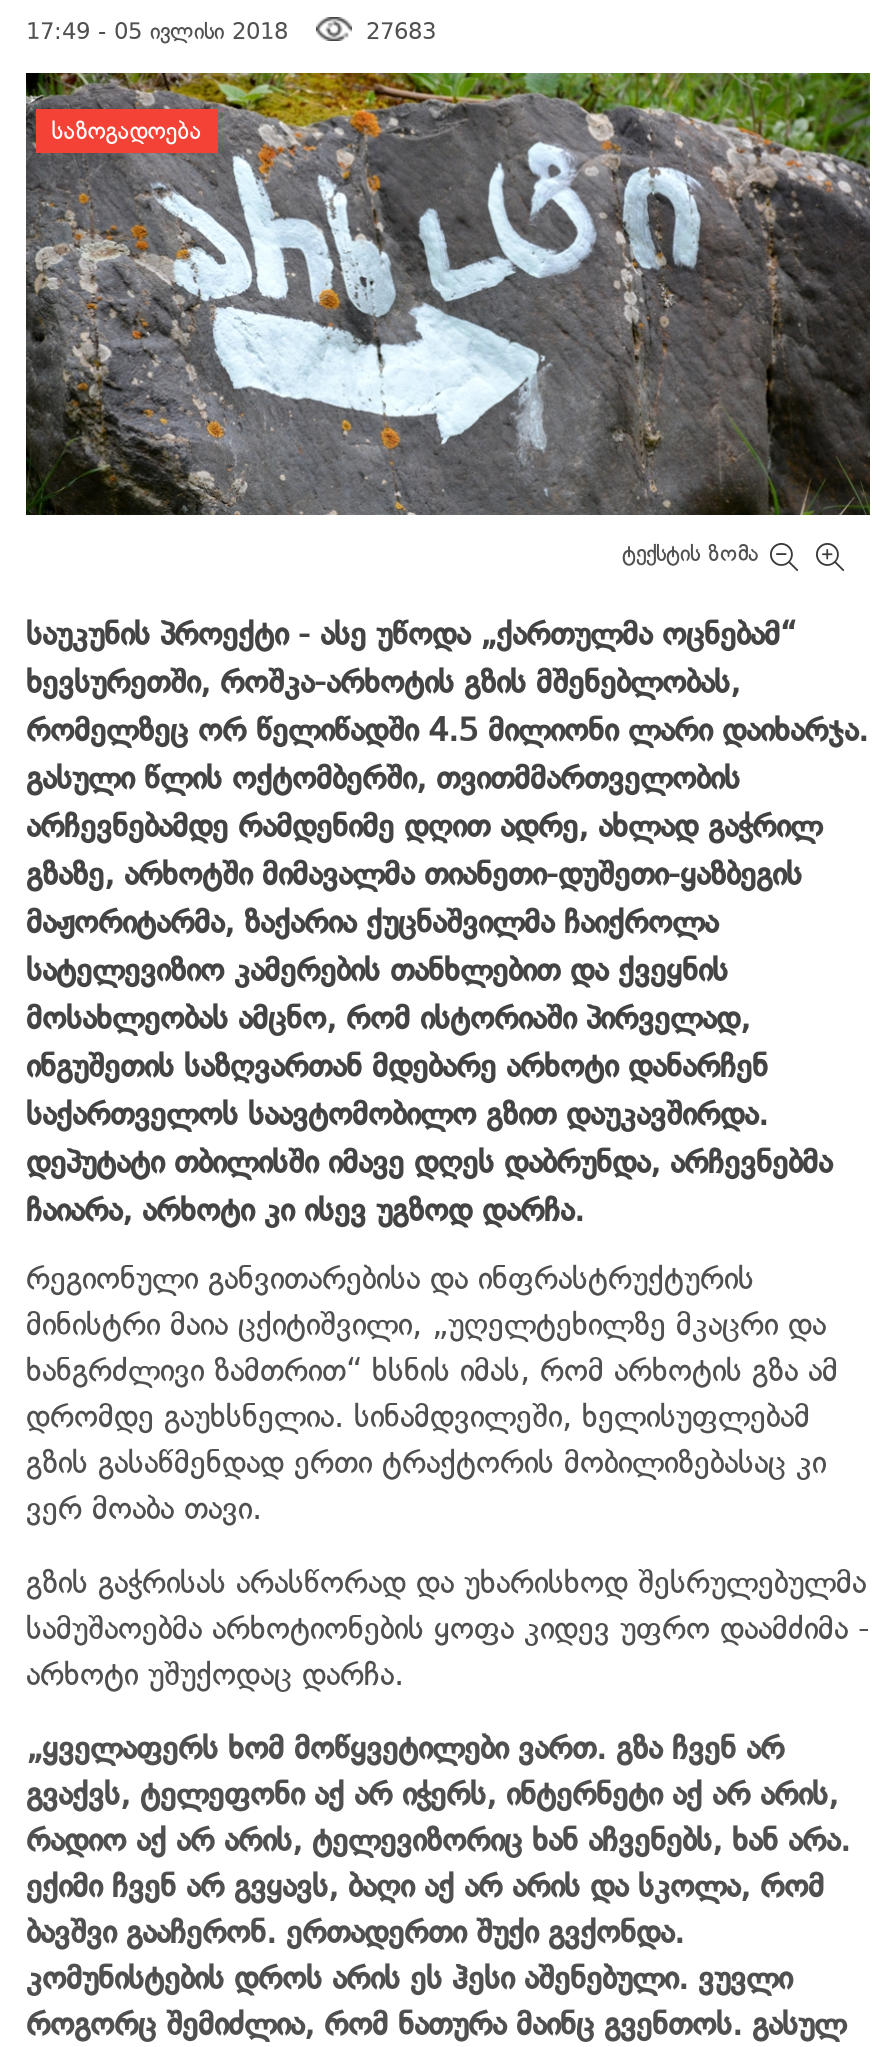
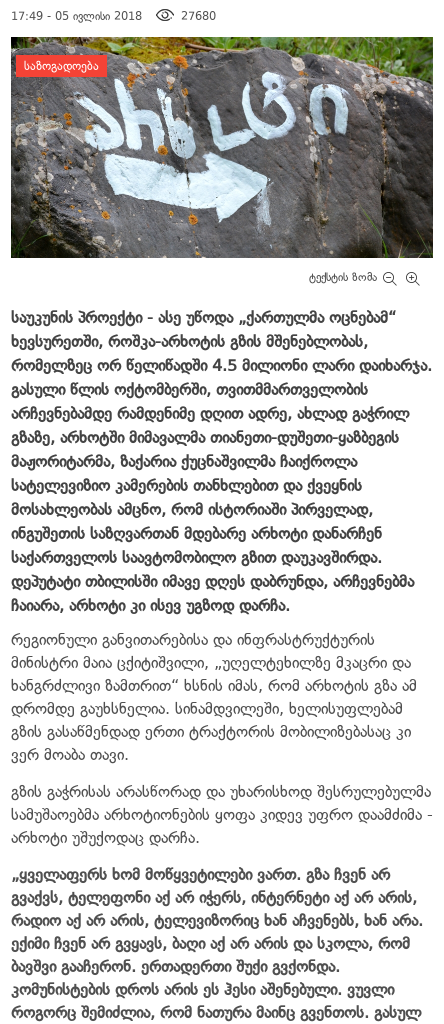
[358,17,436,45] 27683 -> [177,9,216,23] 27680

